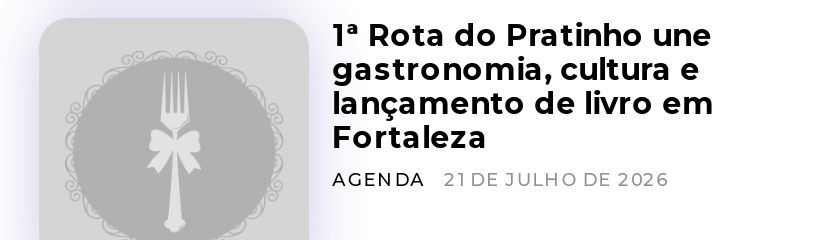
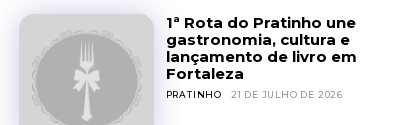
[332,168,426,190] AGENDA -> [166,89,222,100] PRATINHO

